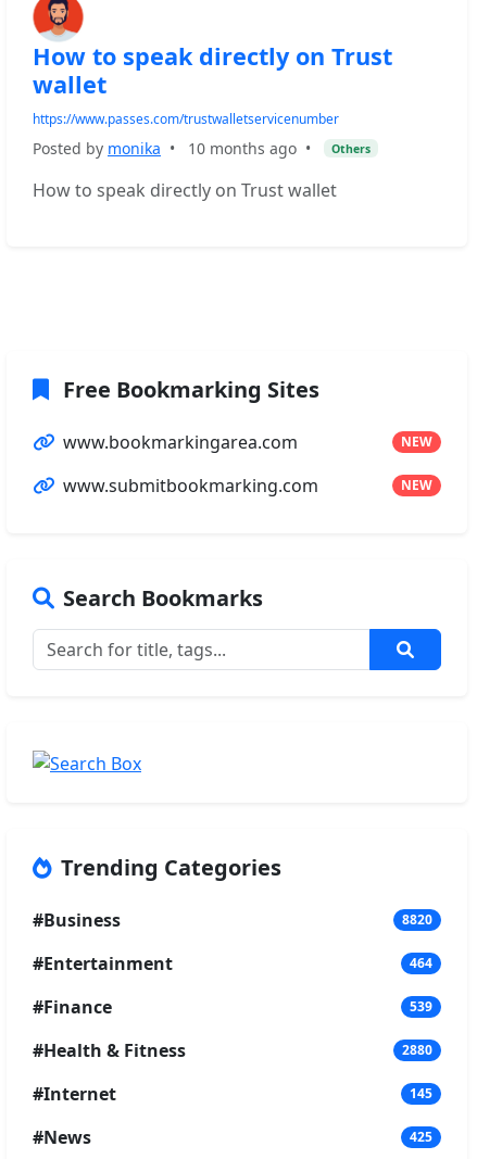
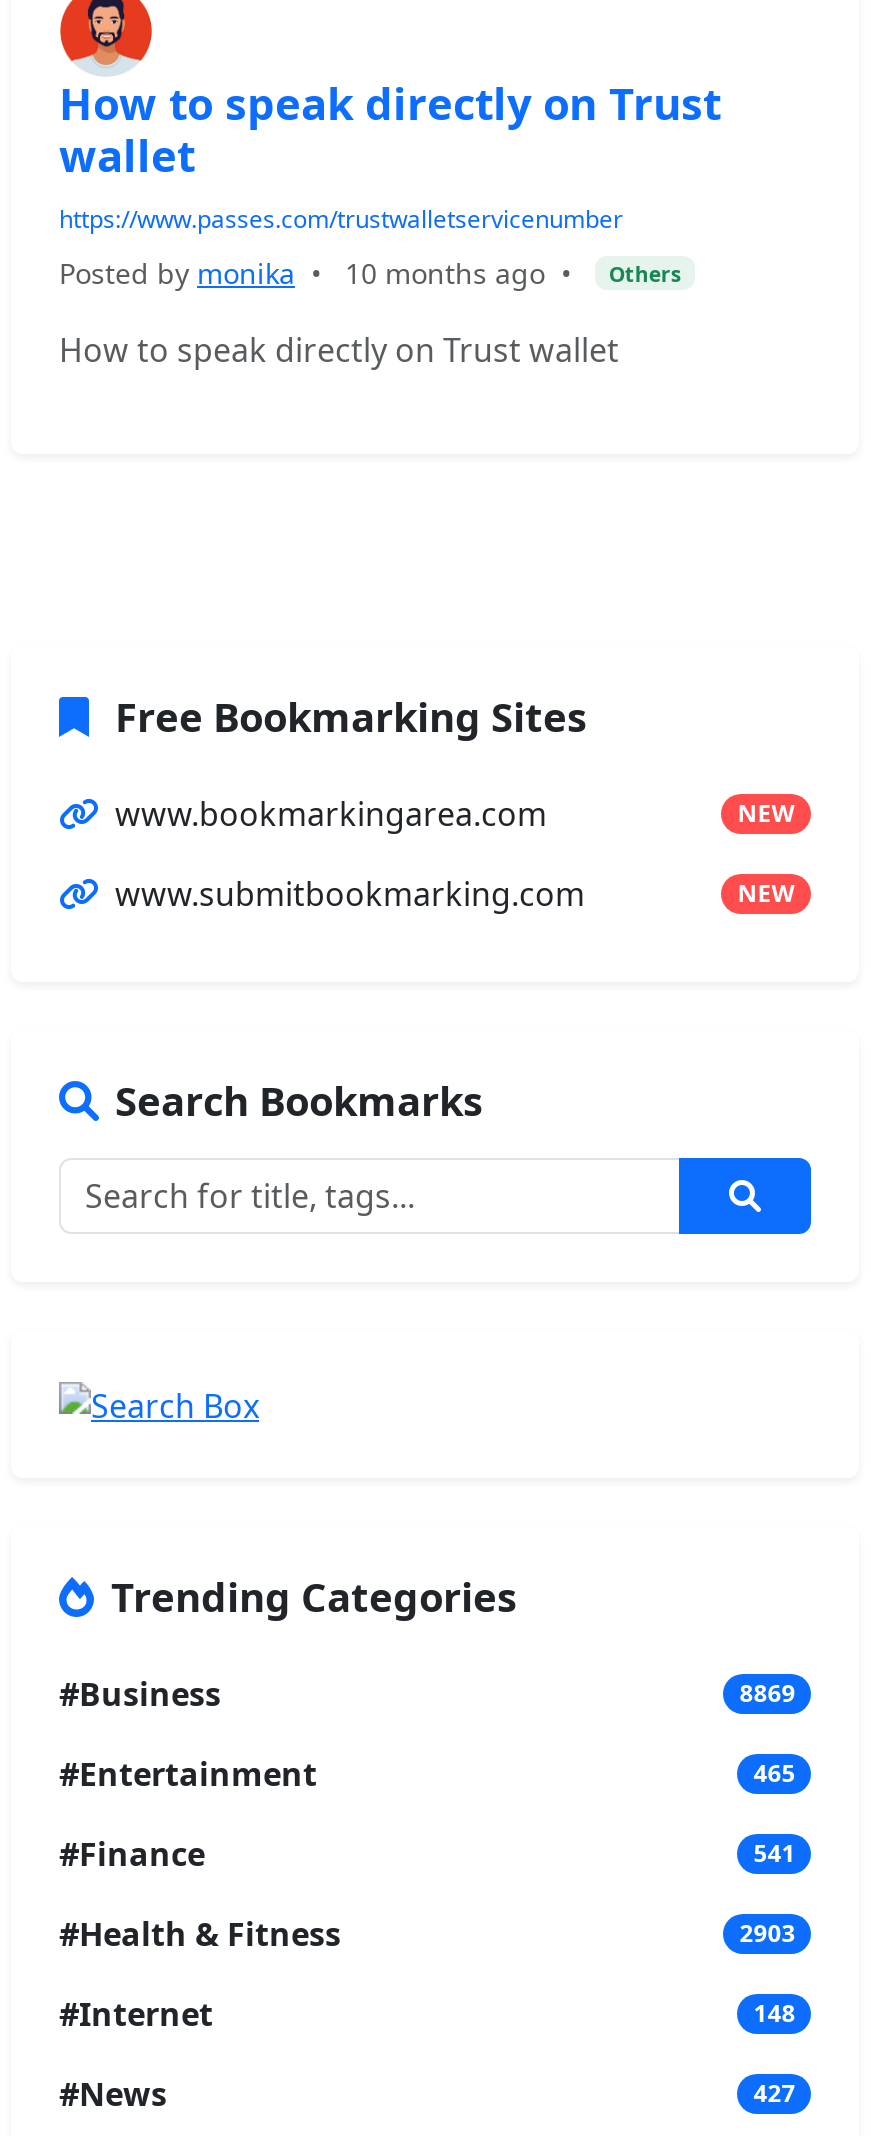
[402,910,433,928] 8820 -> [739,1675,795,1709] 8869
[410,953,433,972] 464 -> [753,1755,795,1789] 465
[410,997,433,1015] 539 -> [753,1835,795,1869] 541
[402,1040,433,1059] 2880 -> [739,1915,795,1949] 2903
[410,1084,433,1102] 145 -> [753,1995,795,2029] 148
[410,1127,433,1146] 425 -> [753,2075,795,2109] 427

